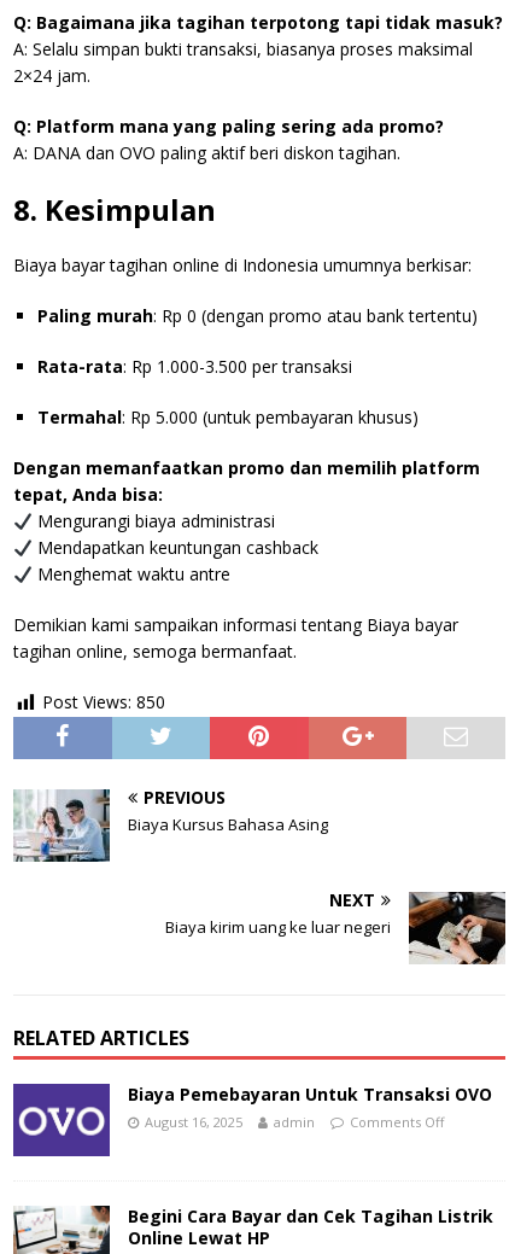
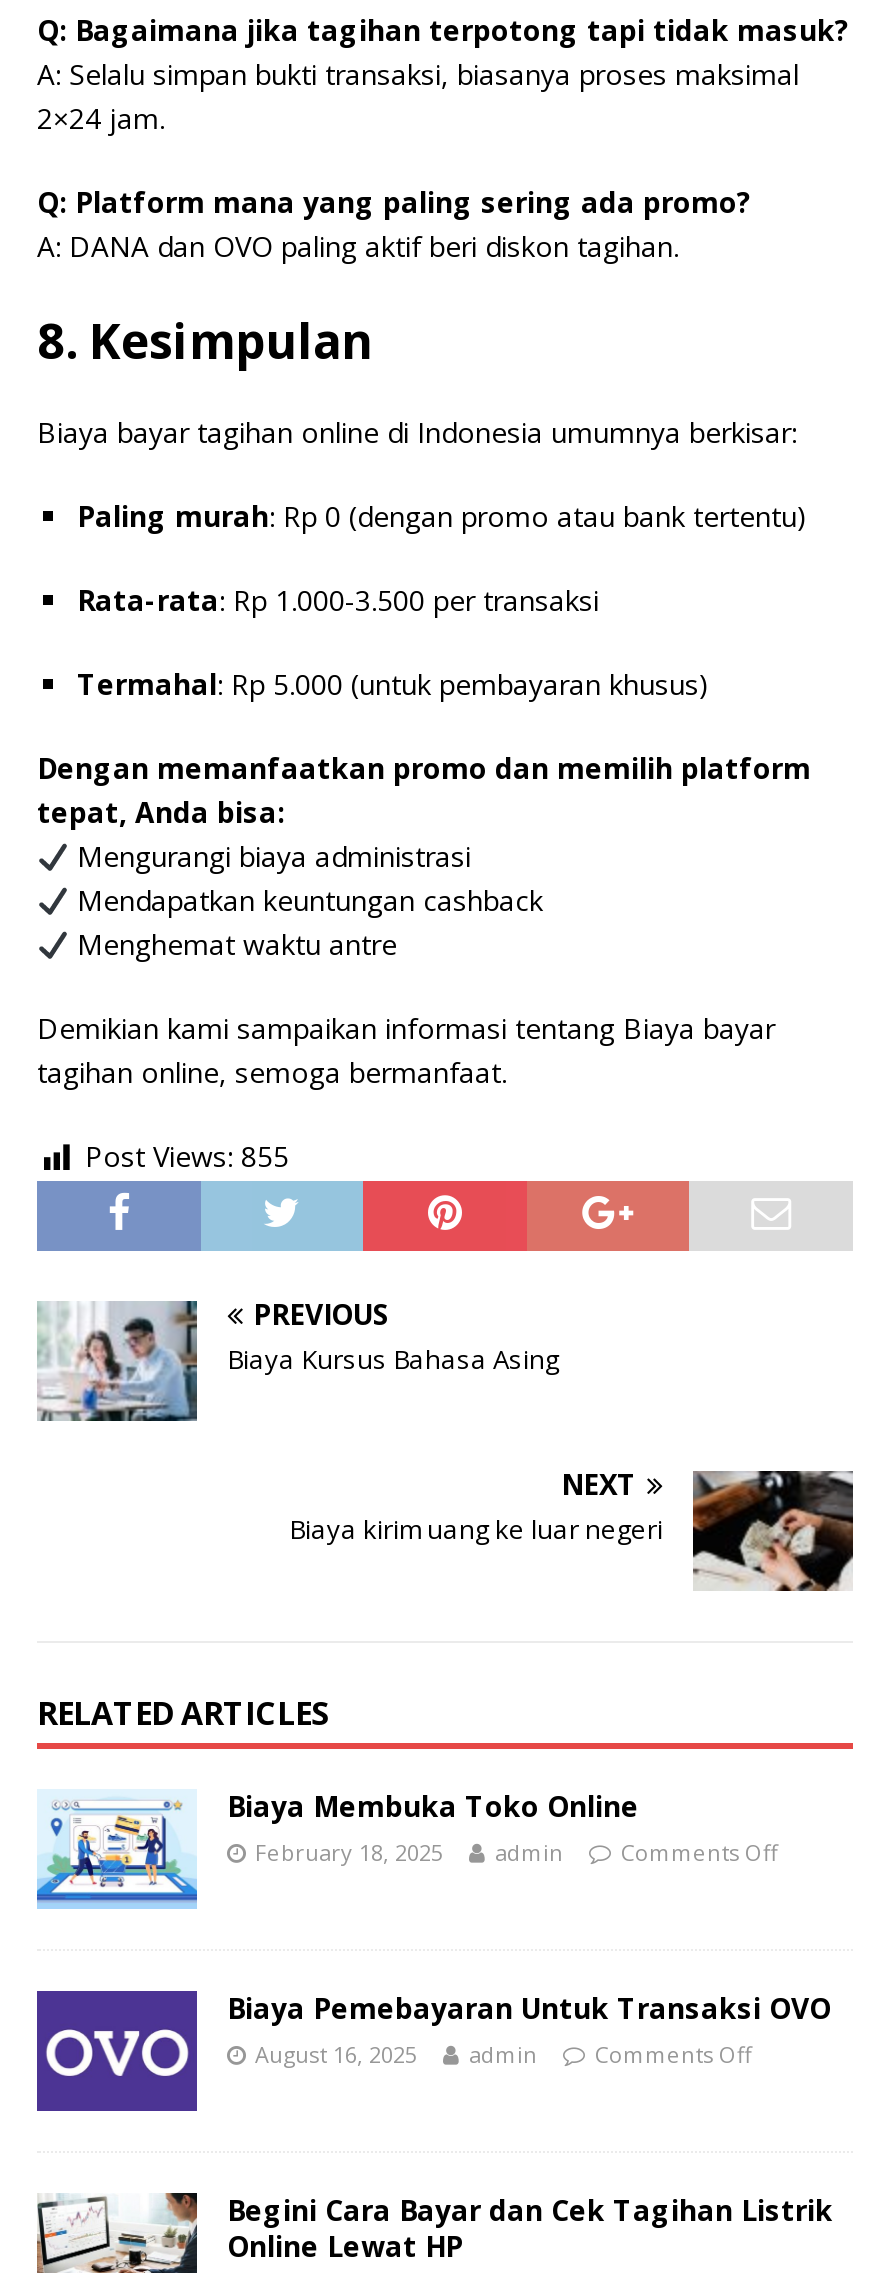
[42,691,165,714] Post Views: 850 -> [85,1138,289,1176] Post Views: 855
none -> [35,1786,777,1909] [image] | Biaya Membuka Toko Online | February 18, 2025 | admin | Comments Off

